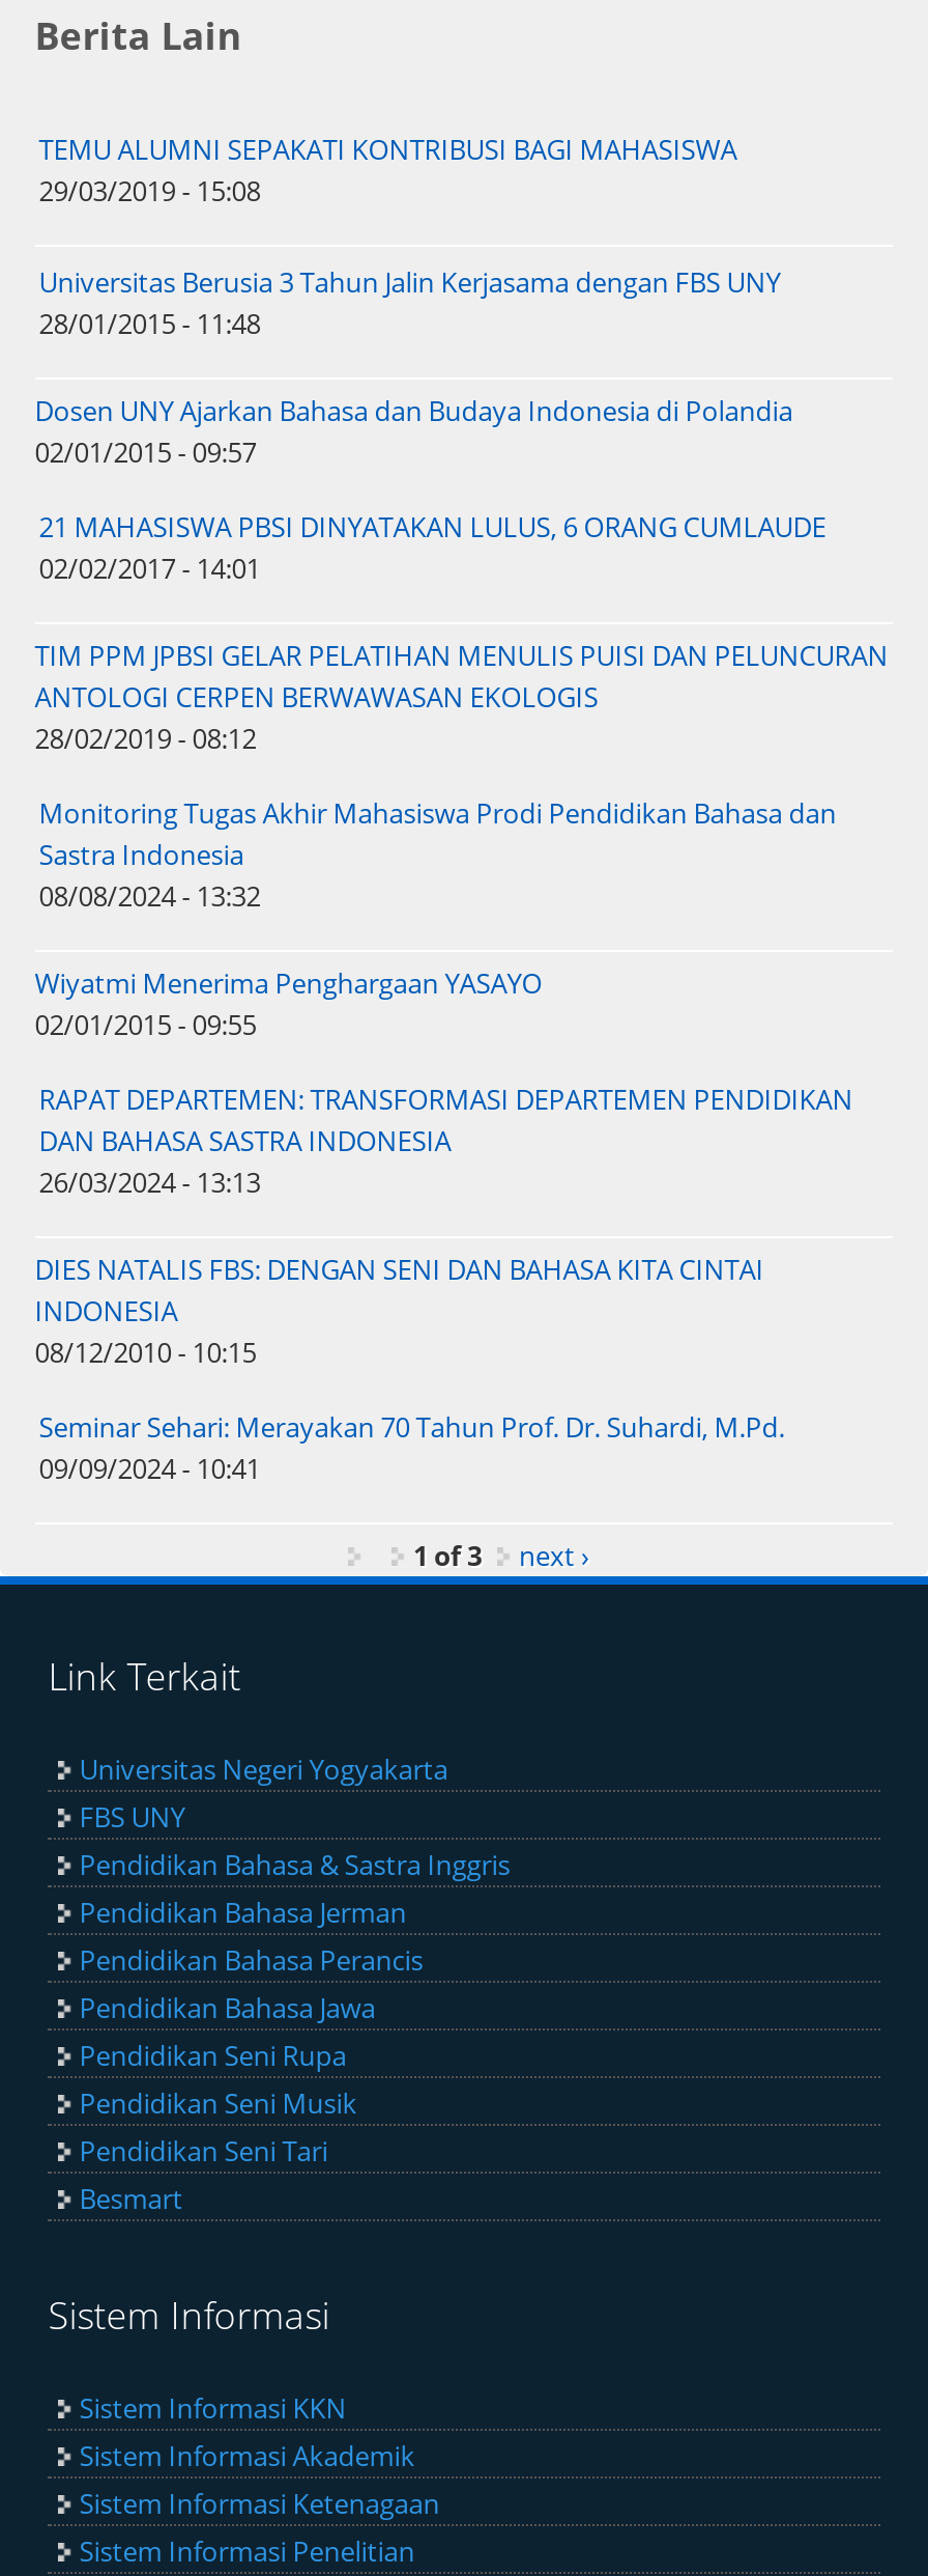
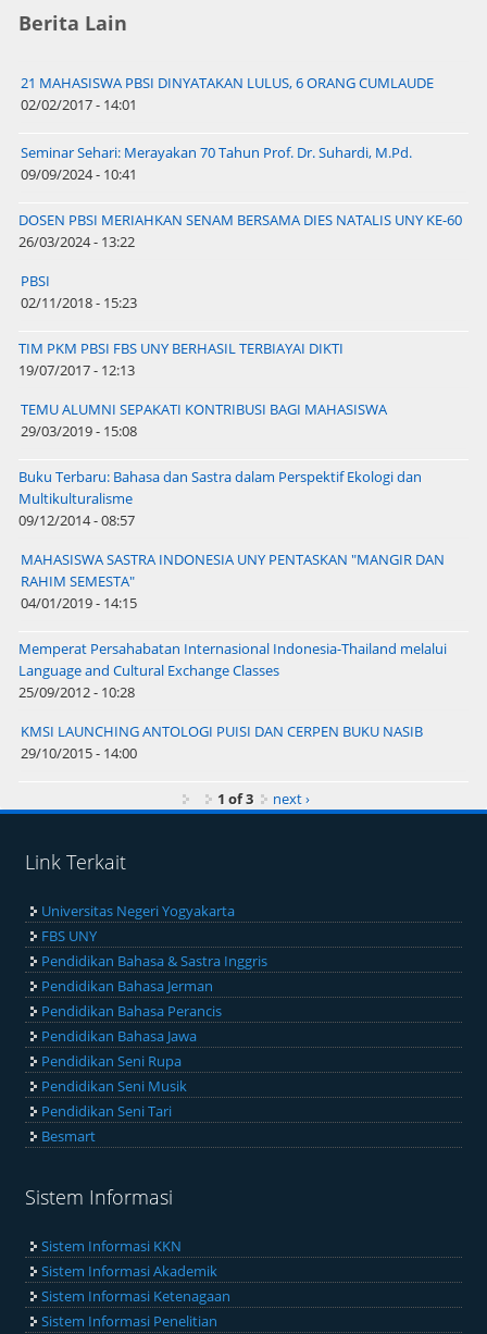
moved [39,130,737,209] -> [20,399,387,440]: TEMU ALUMNI SEPAKATI KONTRIBUSI BAGI MAHASISWA | 29/03/2019 - 15:08
[35,263,793,470] Universitas Berusia 3 Tahun Jalin Kerjasama dengan FBS UNY | 28/01/2015 - 11:48 | Dosen UNY Ajarkan Bahasa dan Budaya Indonesia di Polandia | 02/01/2015 - 09:57 -> none
moved [39,508,826,587] -> [20,73,433,114]: 21 MAHASISWA PBSI DINYATAKAN LULUS, 6 ORANG CUMLAUDE | 02/02/2017 - 14:01
[35,636,888,1371] TIM PPM JPBSI GELAR PELATIHAN MENULIS PUISI DAN PELUNCURAN | ANTOLOGI CERPEN BERWAWASAN EKOLOGIS | 28/02/2019 - 08:12 | Monitoring Tugas Akhir Mahasiswa Prodi Pendidikan Bahasa dan | Sastra Indonesia | 08/08/2024 - 13:32 | Wiyatmi Menerima Penghargaan YASAYO | 02/01/2015 - 09:55 | RAPAT DEPARTEMEN: TRANSFORMASI DEPARTEMEN PENDIDIKAN | DAN BAHASA SASTRA INDONESIA | 26/03/2024 - 13:13 | DIES NATALIS FBS: DENGAN SENI DAN BAHASA KITA CINTAI | INDONESIA | 08/12/2010 - 10:15 -> none
moved [39,1408,784,1487] -> [20,142,412,184]: Seminar Sehari: Merayakan 70 Tahun Prof. Dr. Suhardi, M.Pd. | 09/09/2024 - 10:41
none -> [18,210,462,763] DOSEN PBSI MERIAHKAN SENAM BERSAMA DIES NATALIS UNY KE-60 | 26/03/2024 - 13:22 | PBSI | 02/11/2018 - 15:23 | TIM PKM PBSI FBS UNY BERHASIL TERBIAYAI DIKTI | 19/07/2017 - 12:13 | Buku Terbaru: Bahasa dan Sastra dalam Perspektif Ekologi dan | Multikulturalisme | 09/12/2014 - 08:57 | MAHASISWA SASTRA INDONESIA UNY PENTASKAN "MANGIR DAN | RAHIM SEMESTA" | 04/01/2019 - 14:15 | Memperat Persahabatan Internasional Indonesia-Thailand melalui | Language and Cultural Exchange Classes | 25/09/2012 - 10:28 | KMSI LAUNCHING ANTOLOGI PUISI DAN CERPEN BUKU NASIB | 29/10/2015 - 14:00

